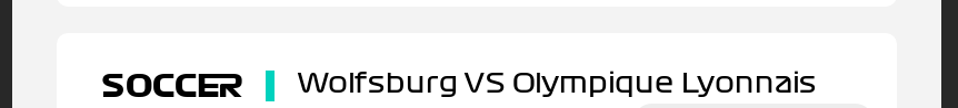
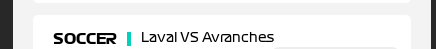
[297,71,817,97] Wolfsburg VS Olympique Lyonnais -> [141,32,274,44] Laval VS Avranches

